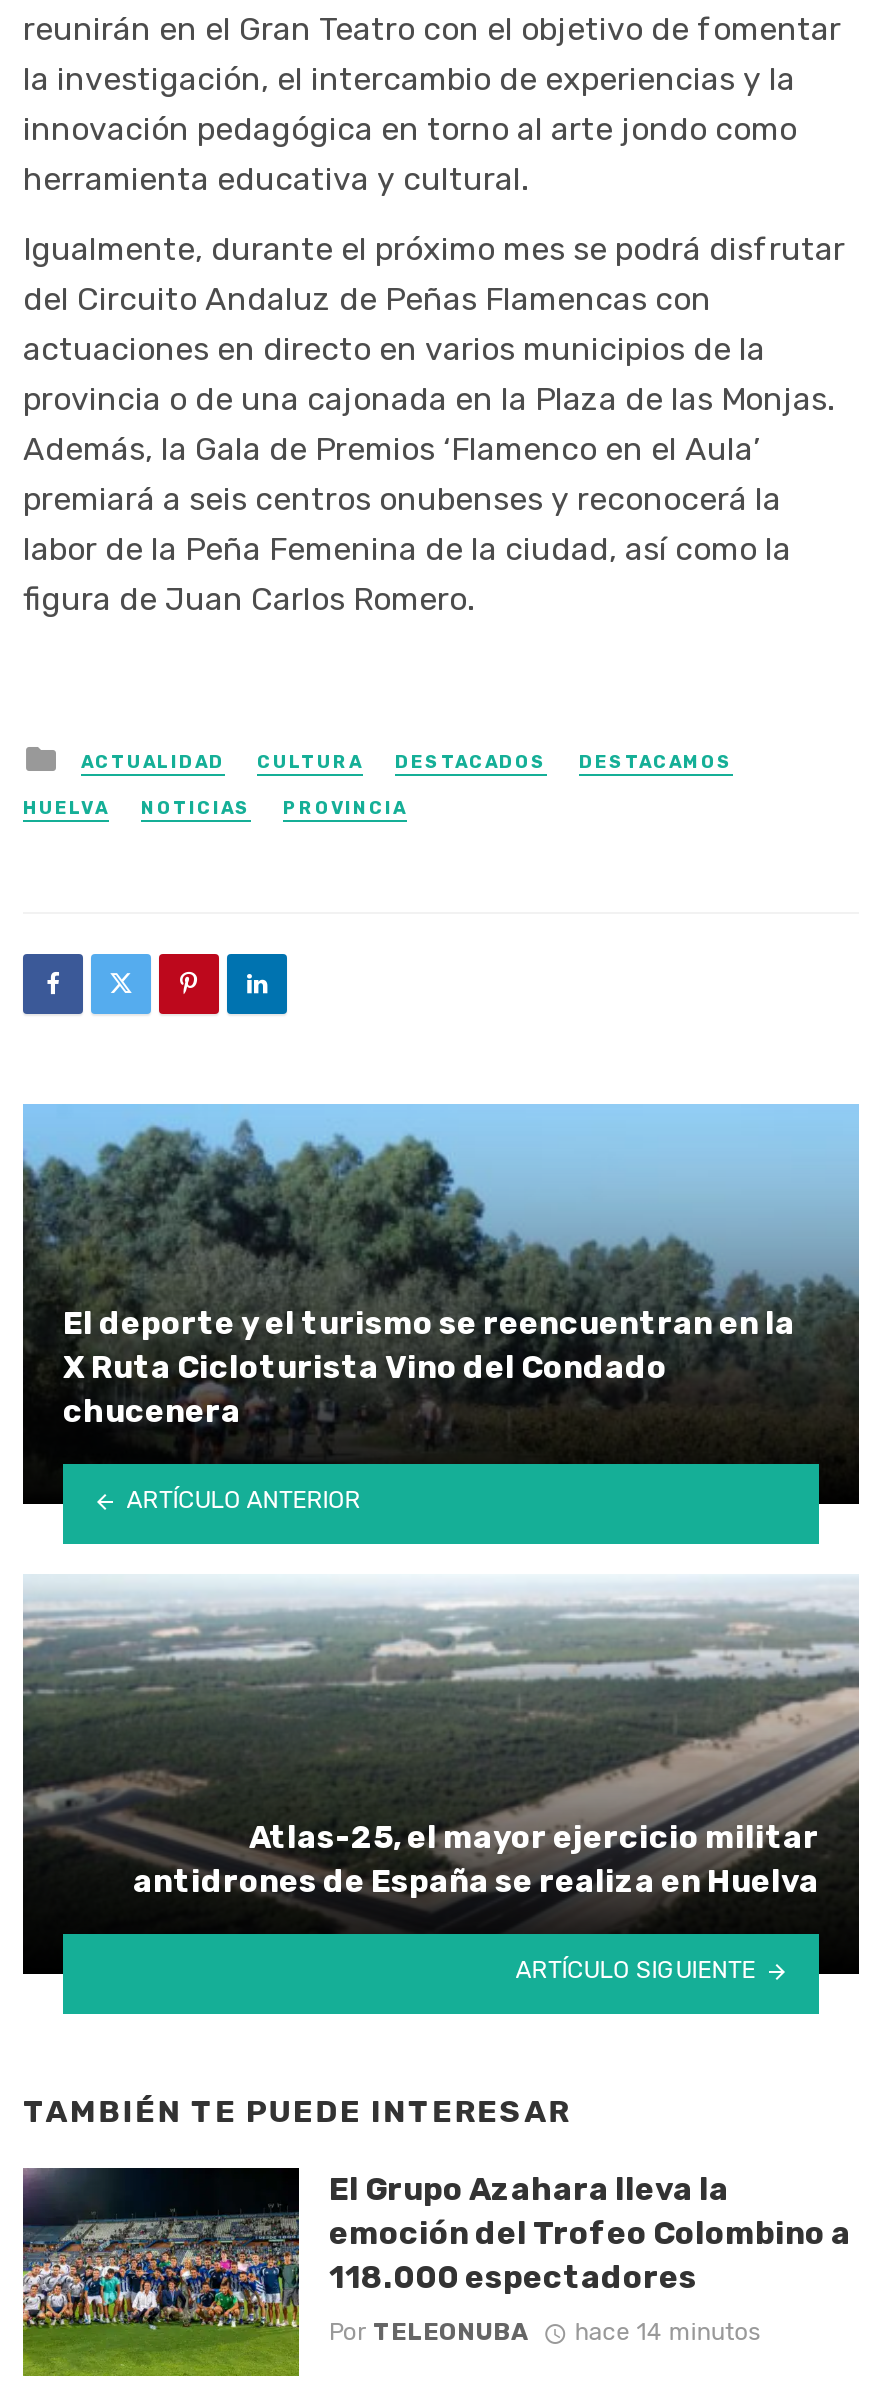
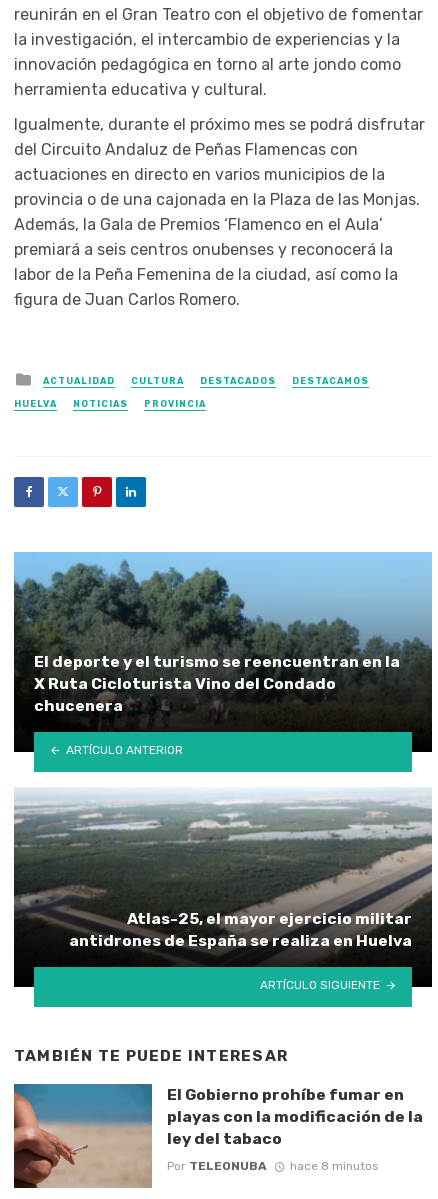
[21,2166,851,2378] [image] | El Grupo Azahara lleva la | emoción del Trofeo Colombino a | 118.000 espectadores -> [13,1083,423,1189] [image] | El Gobierno prohíbe fumar en | playas con la modificación de la | ley del tabaco
[329,2318,760,2346] Por TELEONUBA hace 14 minutos -> [167,1159,378,1173] Por TELEONUBA hace 8 minutos

